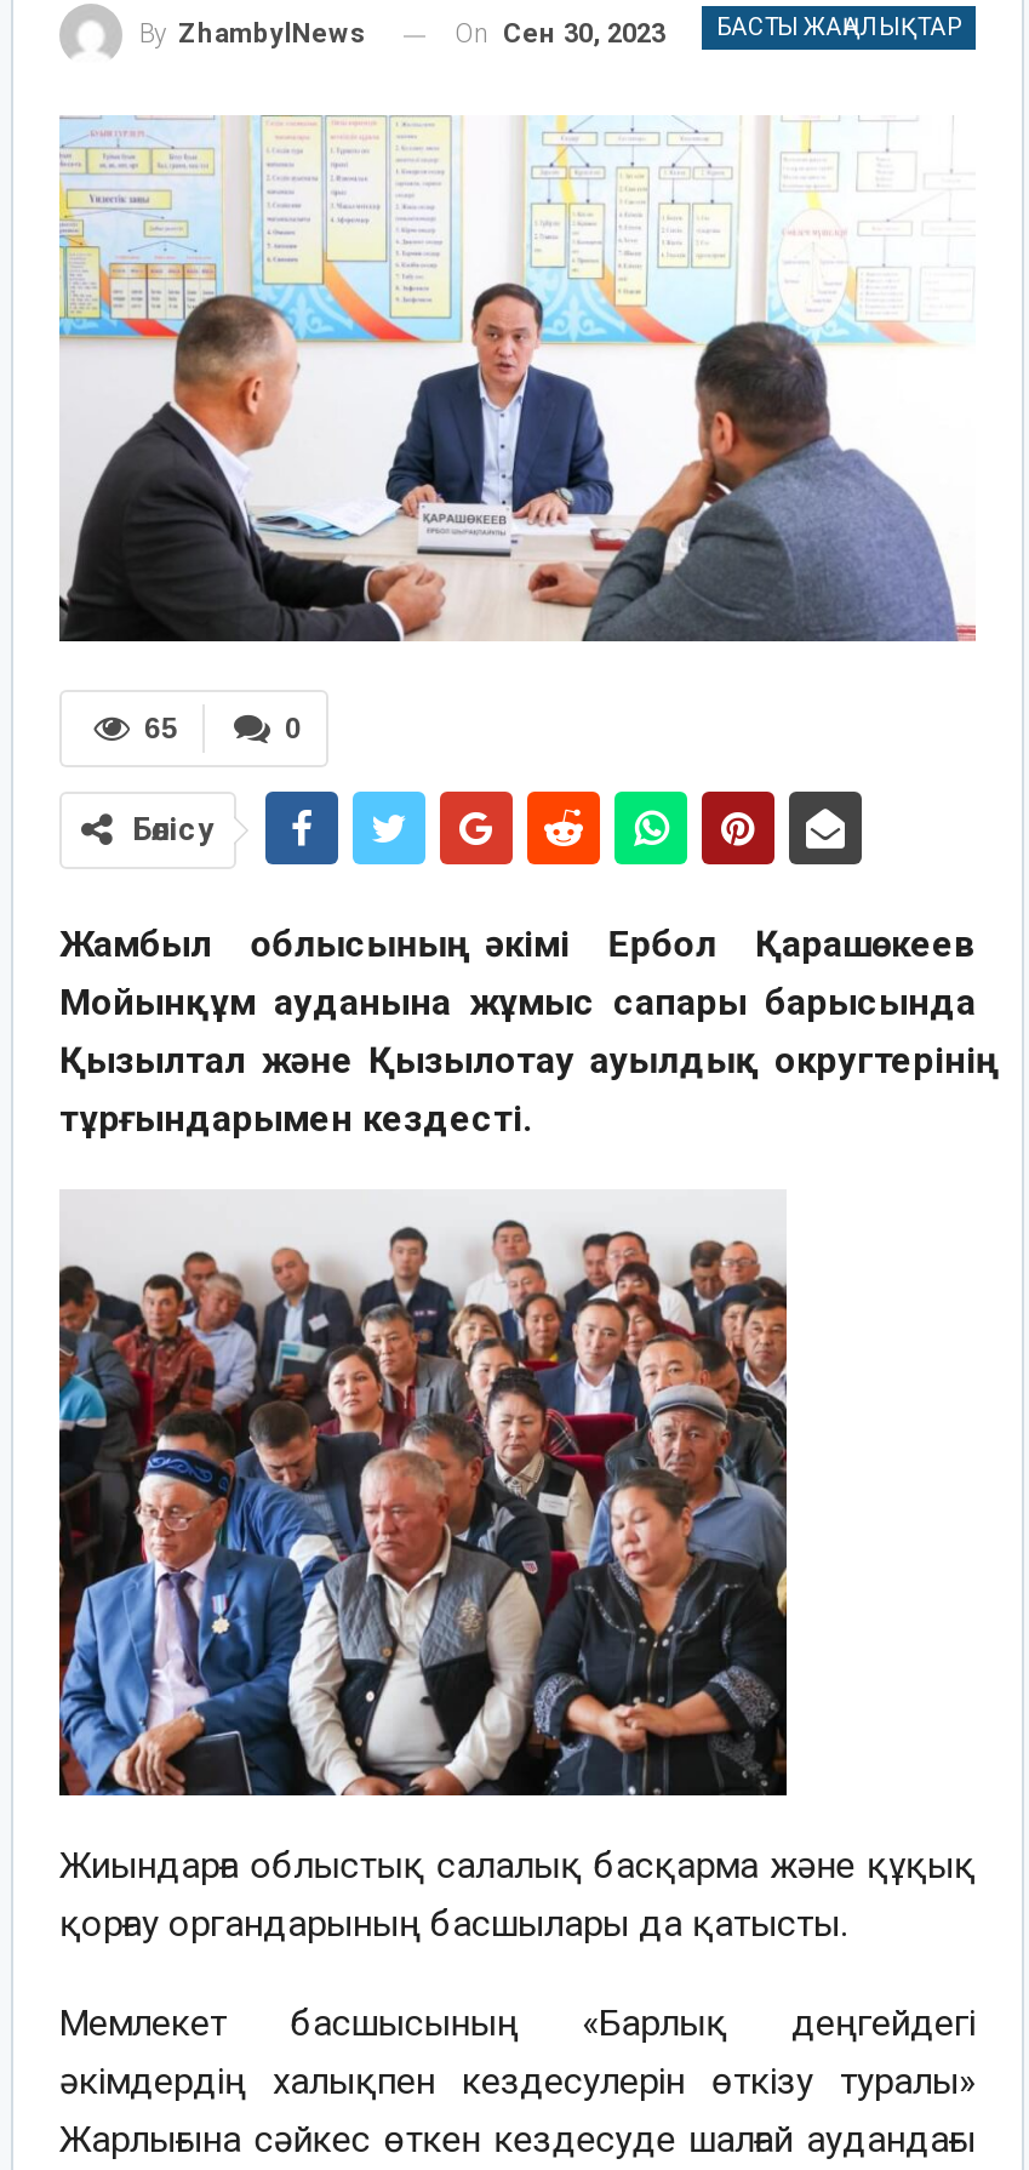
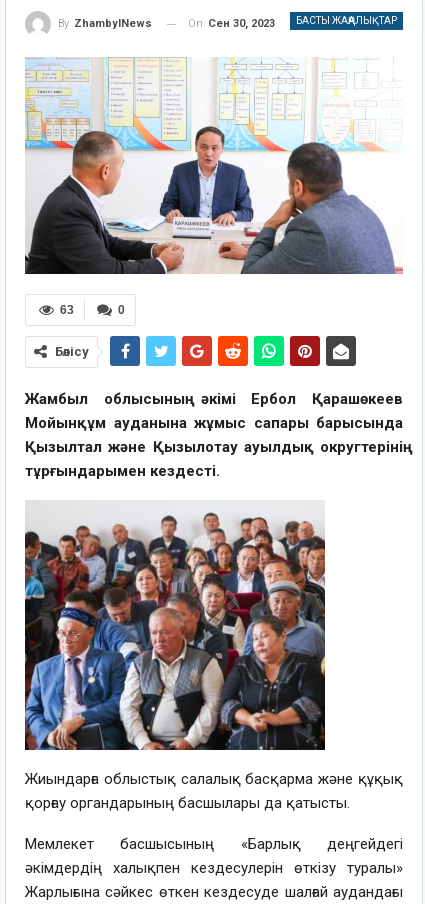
[144,711,178,745] 65 -> [60,303,74,317] 63

